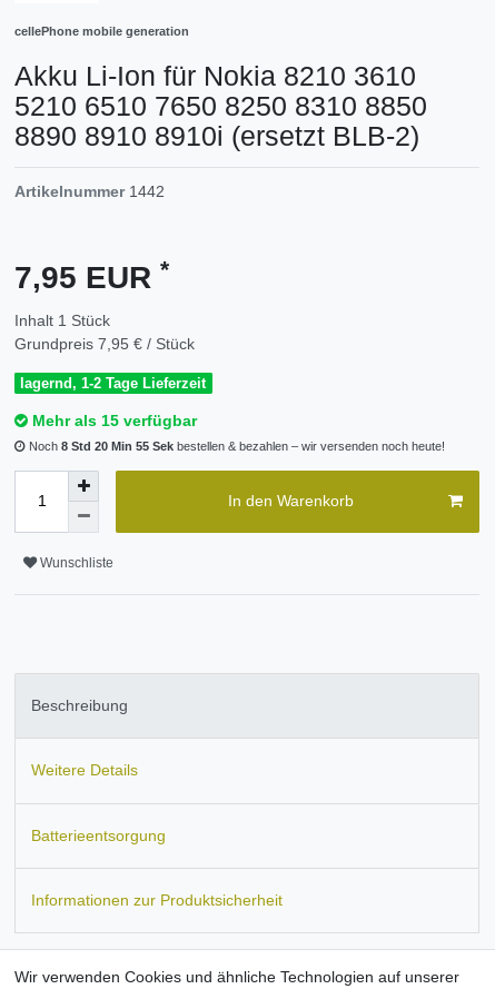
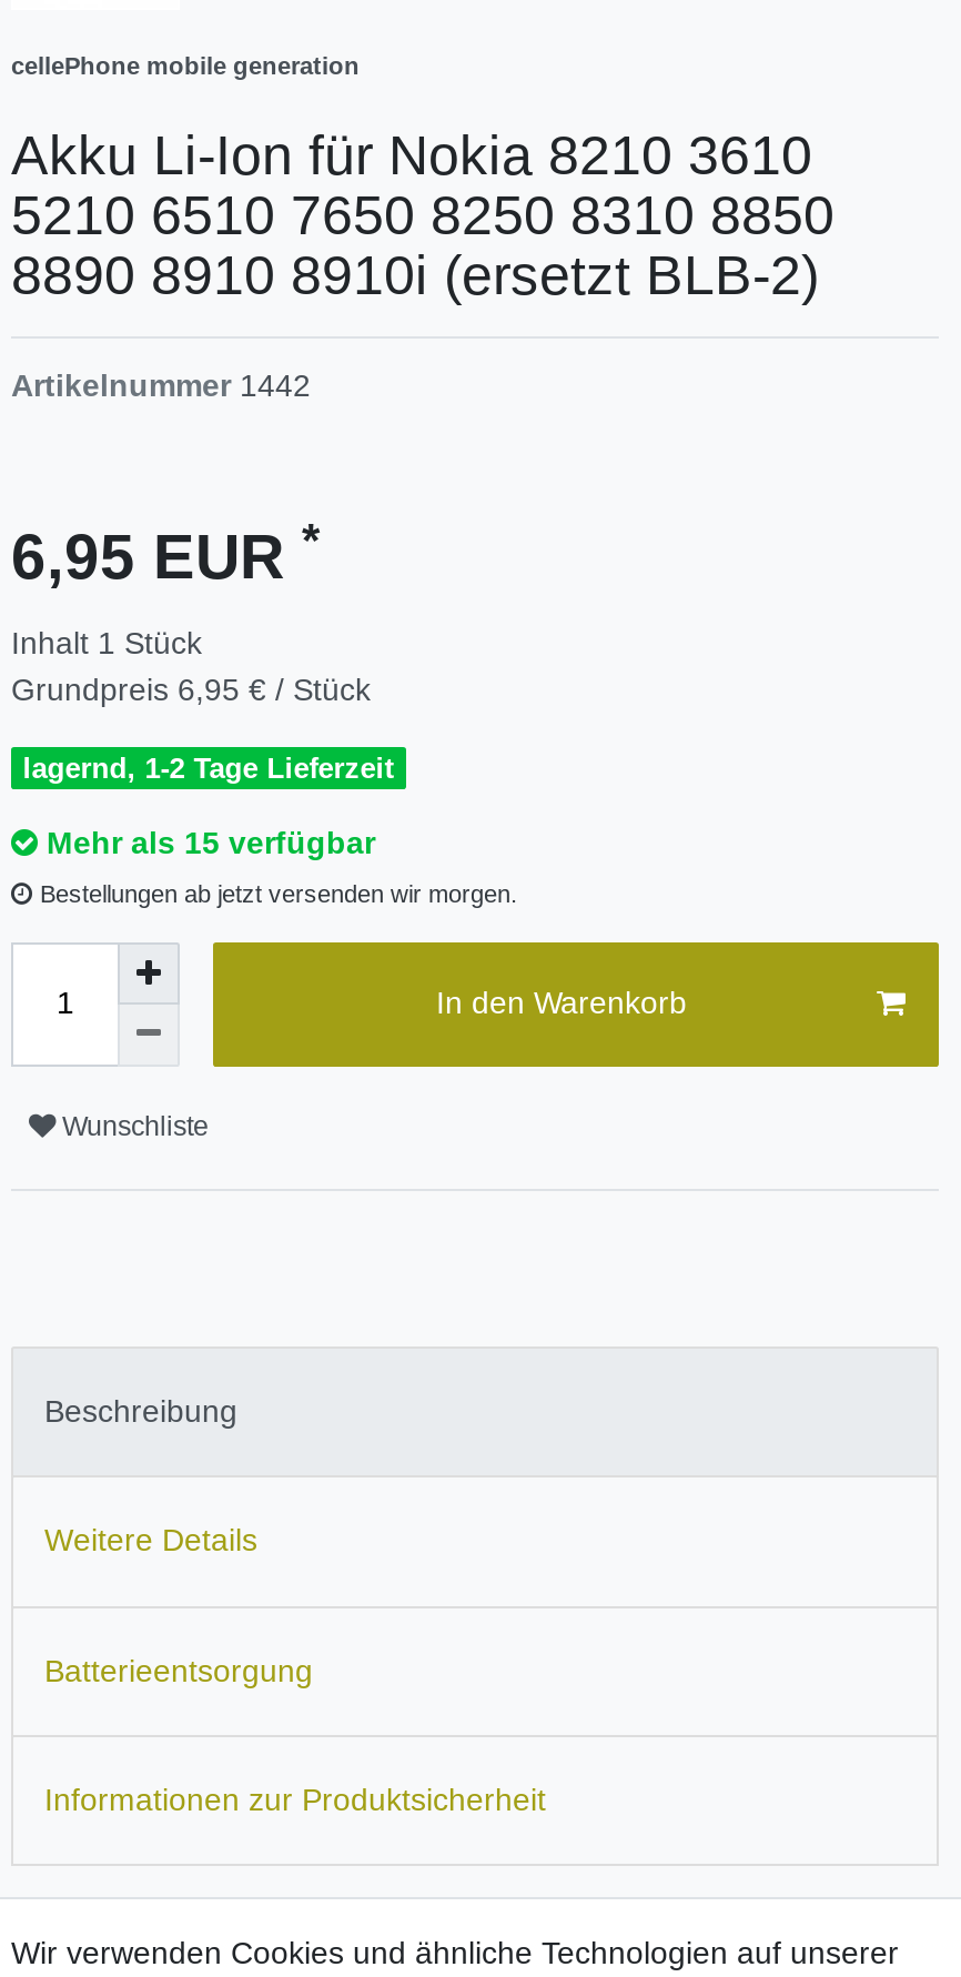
[14,255,169,295] 7,95 EUR * -> [11,513,320,592] 6,95 EUR *
[14,335,195,353] Grundpreis 7,95 € / Stück -> [11,672,371,707] Grundpreis 6,95 € / Stück
[26,439,445,453] Noch 8 Std 20 Min 55 Sek bestellen & bezahlen – wir versenden noch heute! -> [33,880,517,907] Bestellungen ab jetzt versenden wir morgen.

